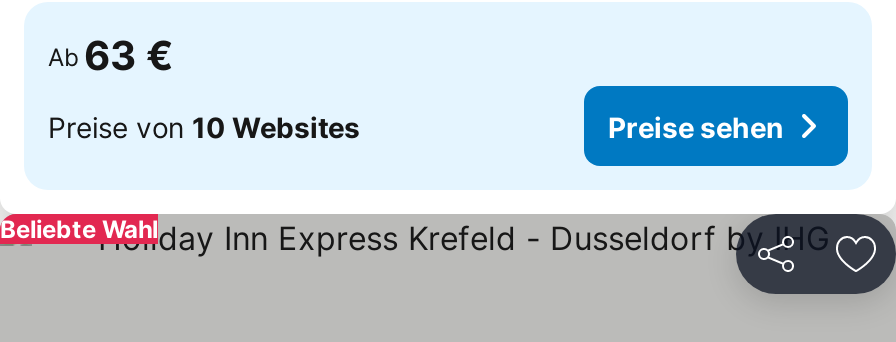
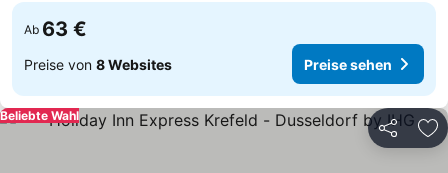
[48,109,360,143] Preise von 10 Websites -> [24,55,172,72] Preise von 8 Websites

